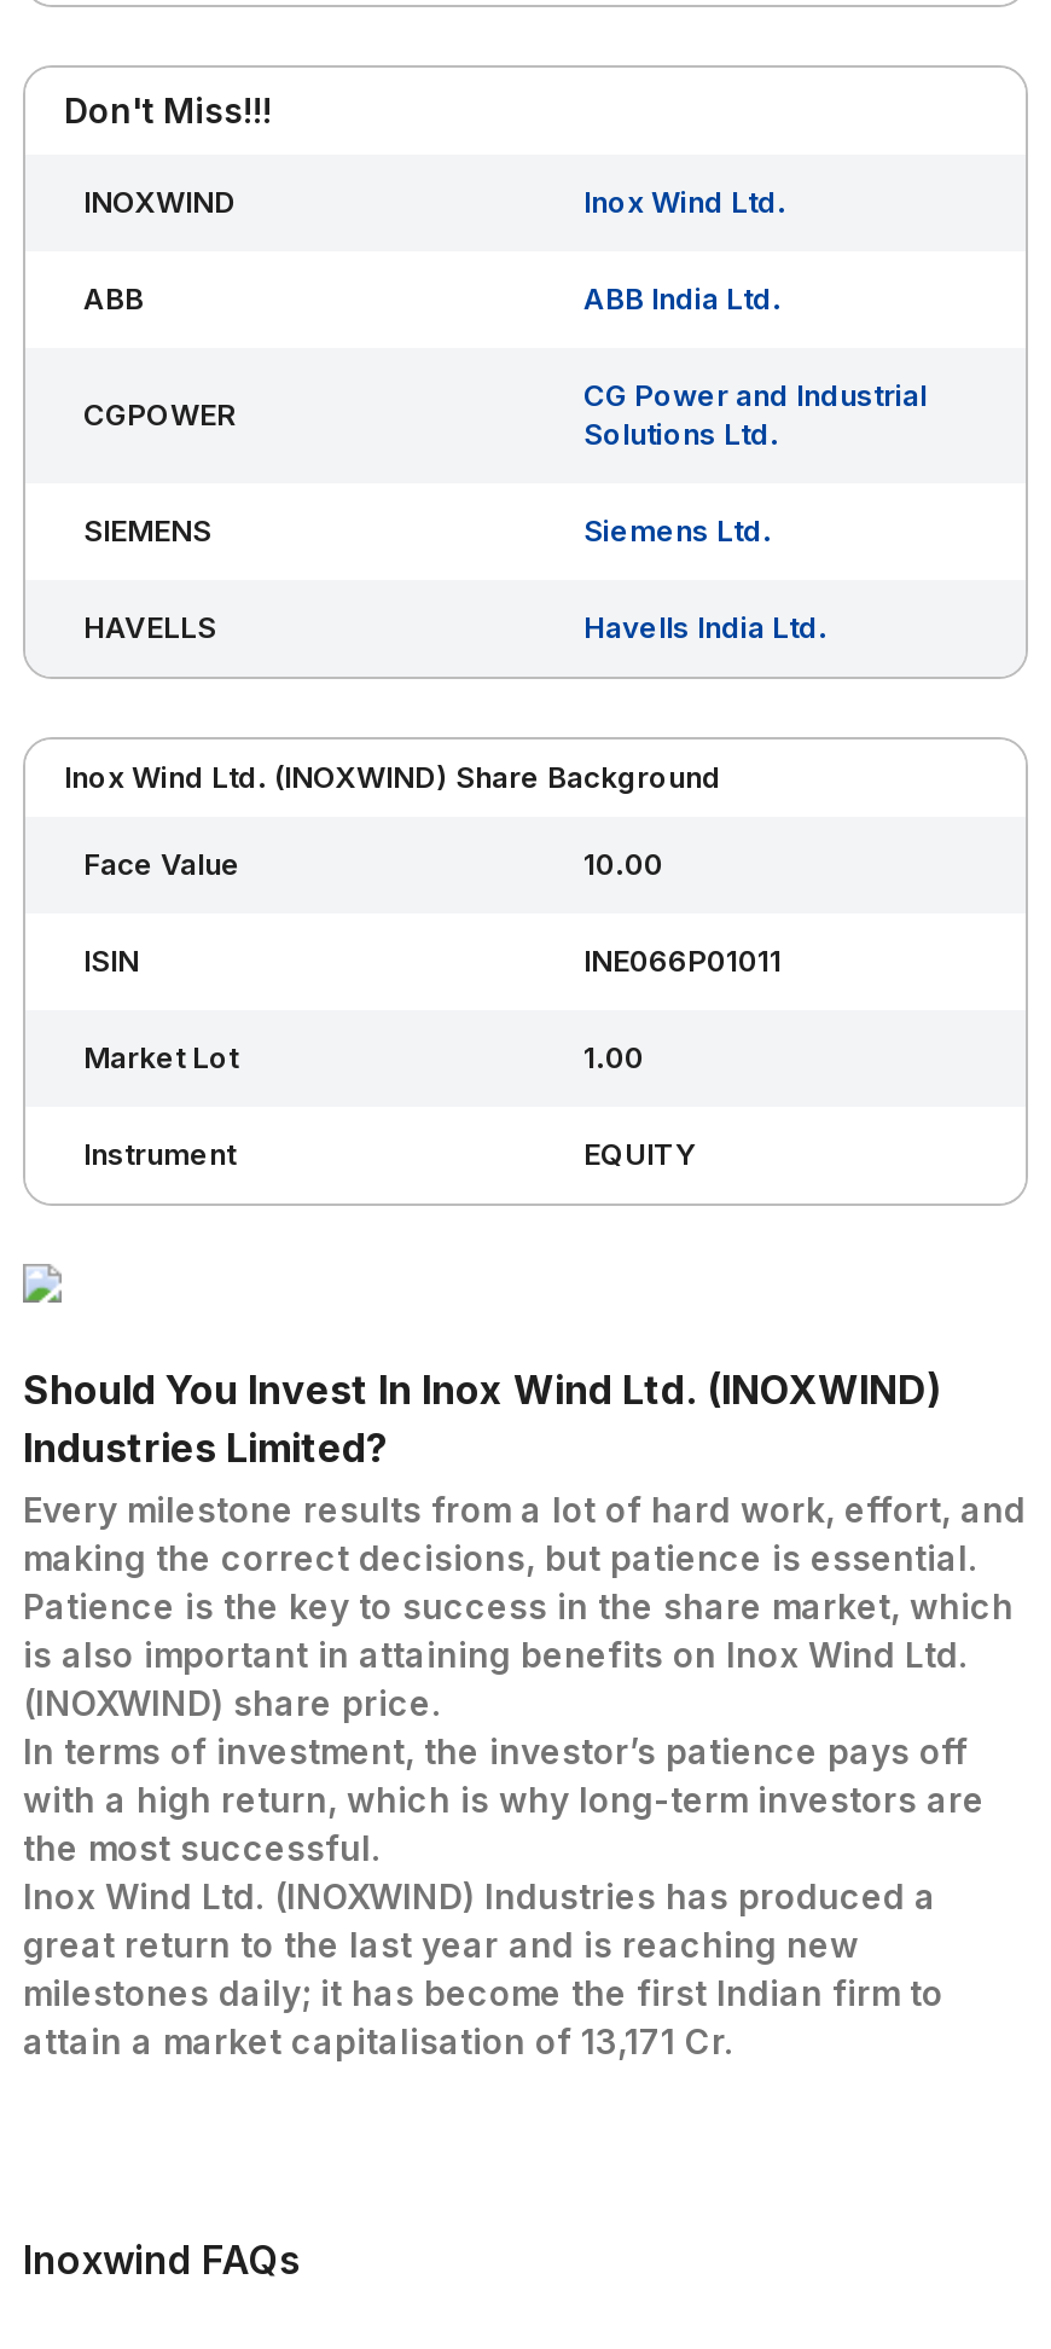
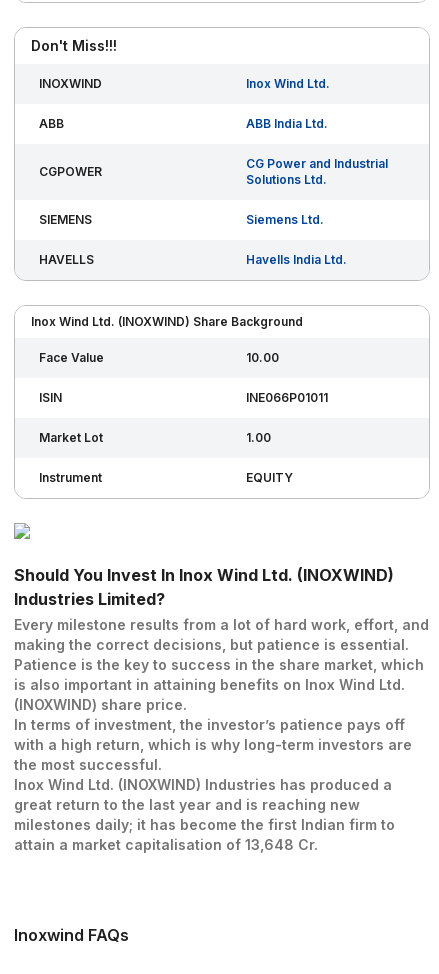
[23,2020,733,2061] attain a market capitalisation of 13,171 Cr. -> [14,836,318,853] attain a market capitalisation of 13,648 Cr.

